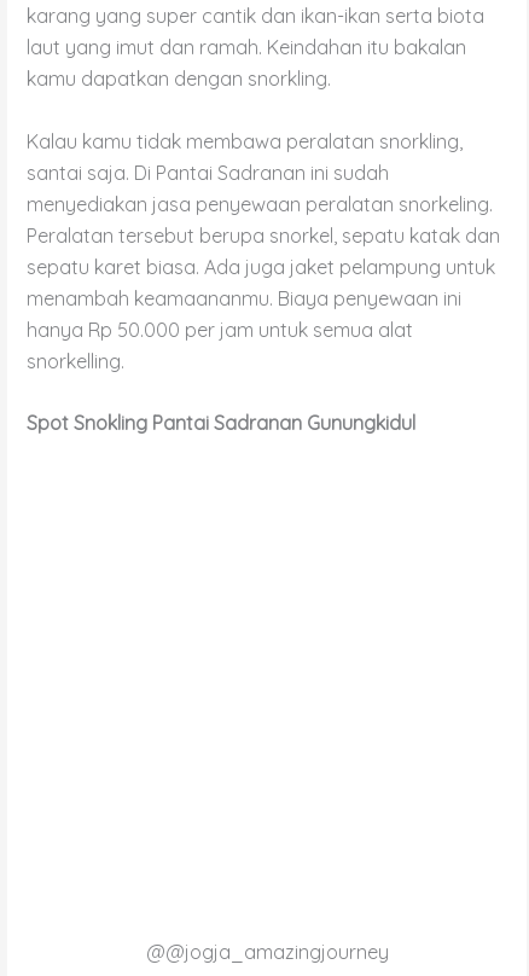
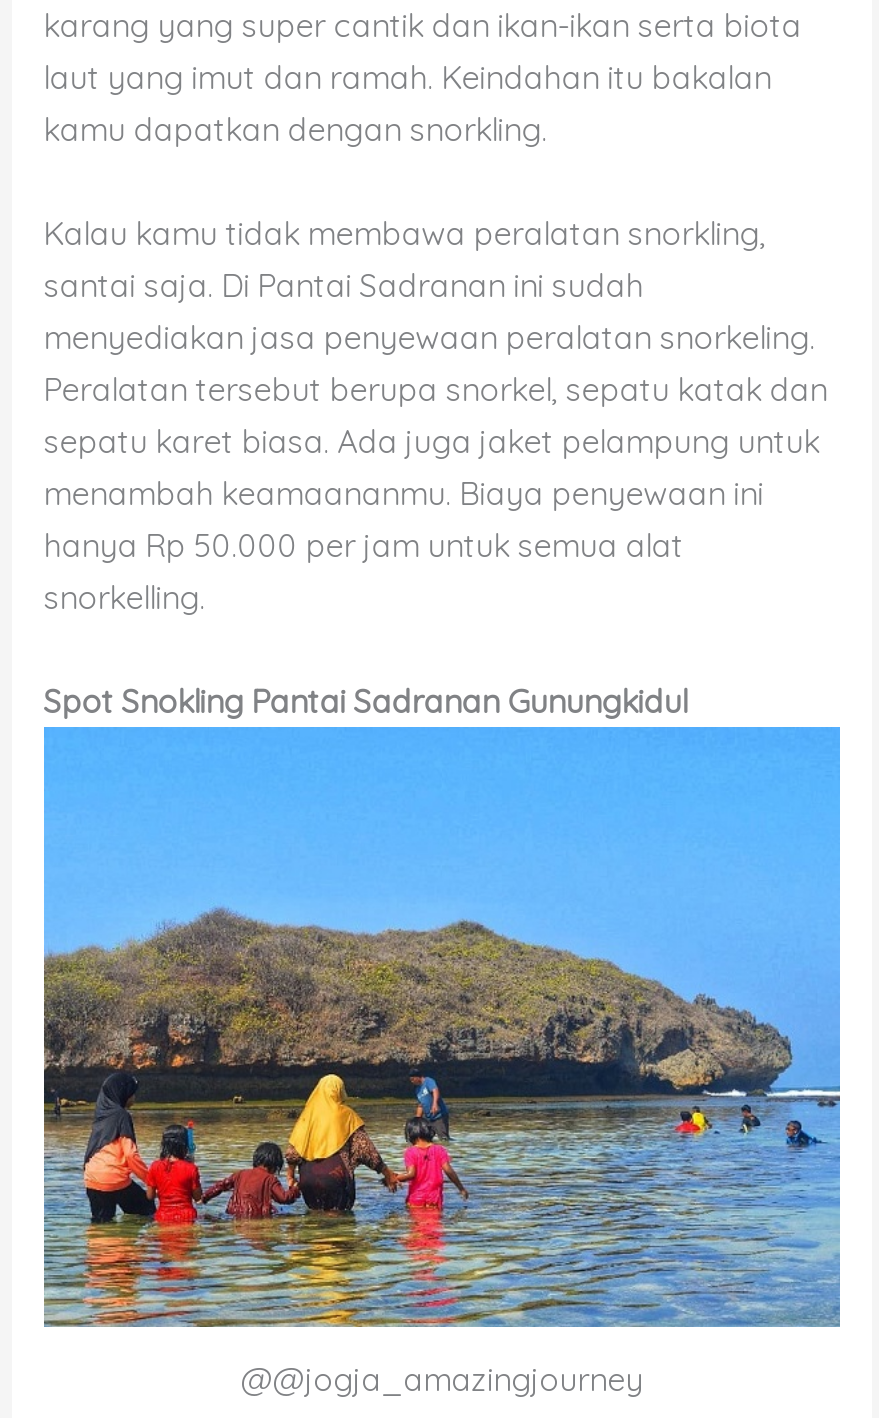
none -> [42,724,842,1330] [image]

